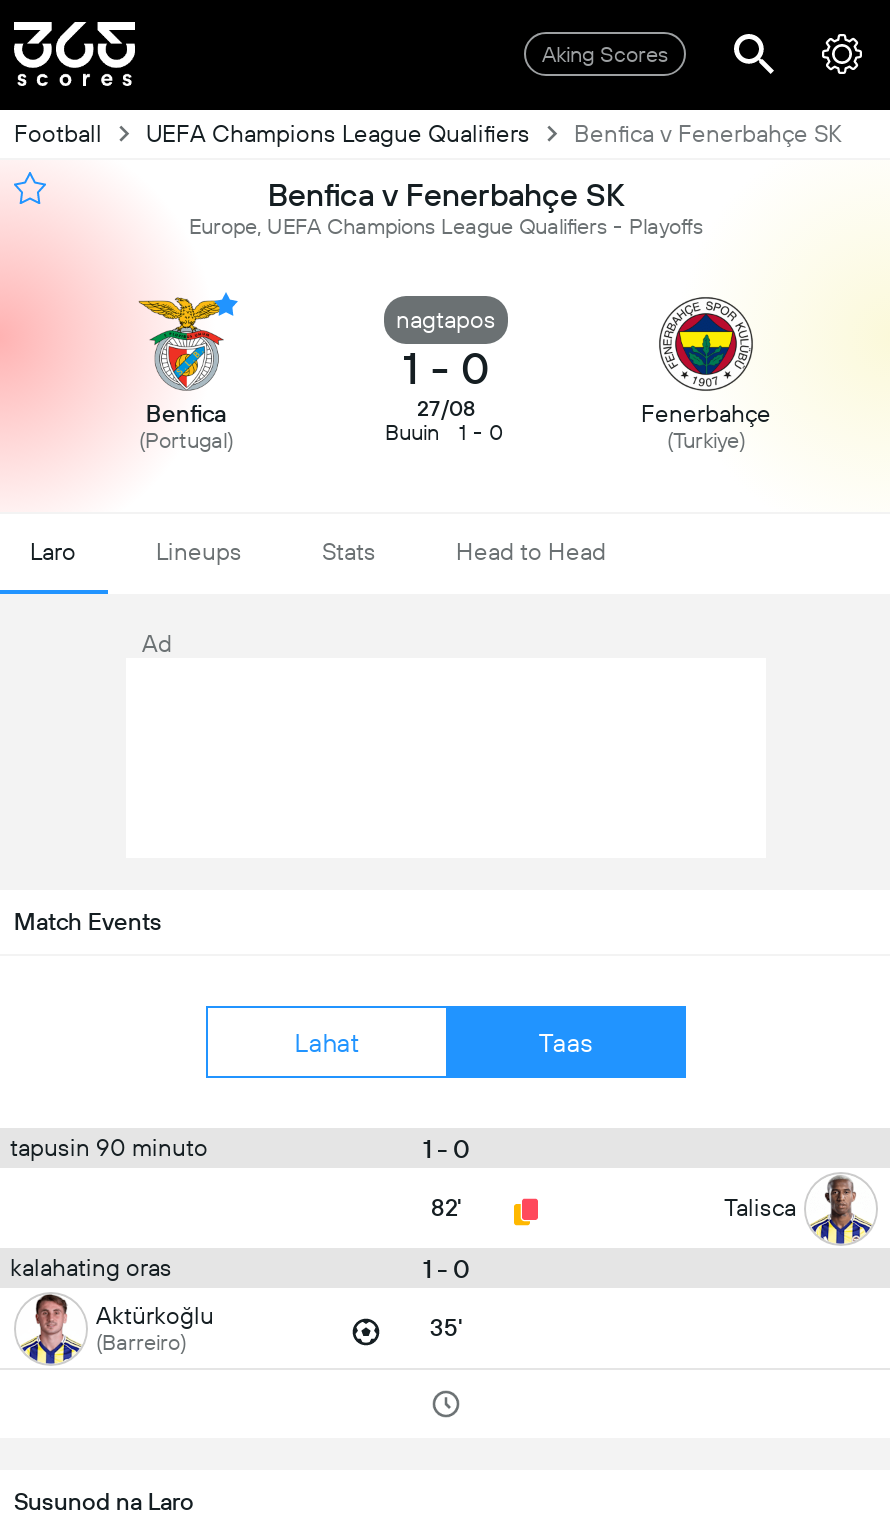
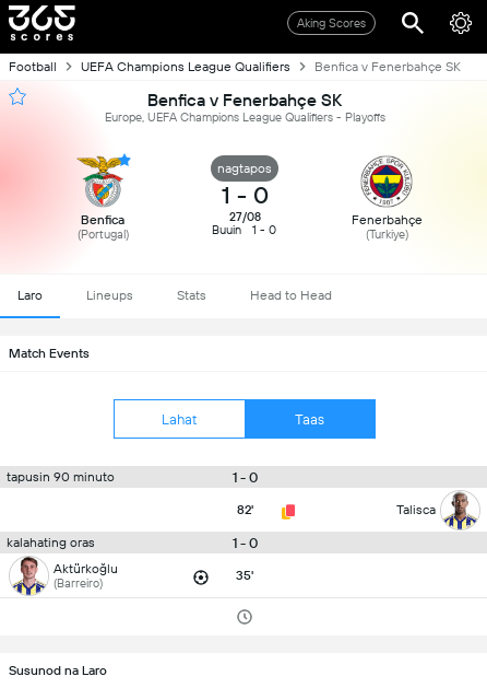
[142,630,172,658] Ad -> none

